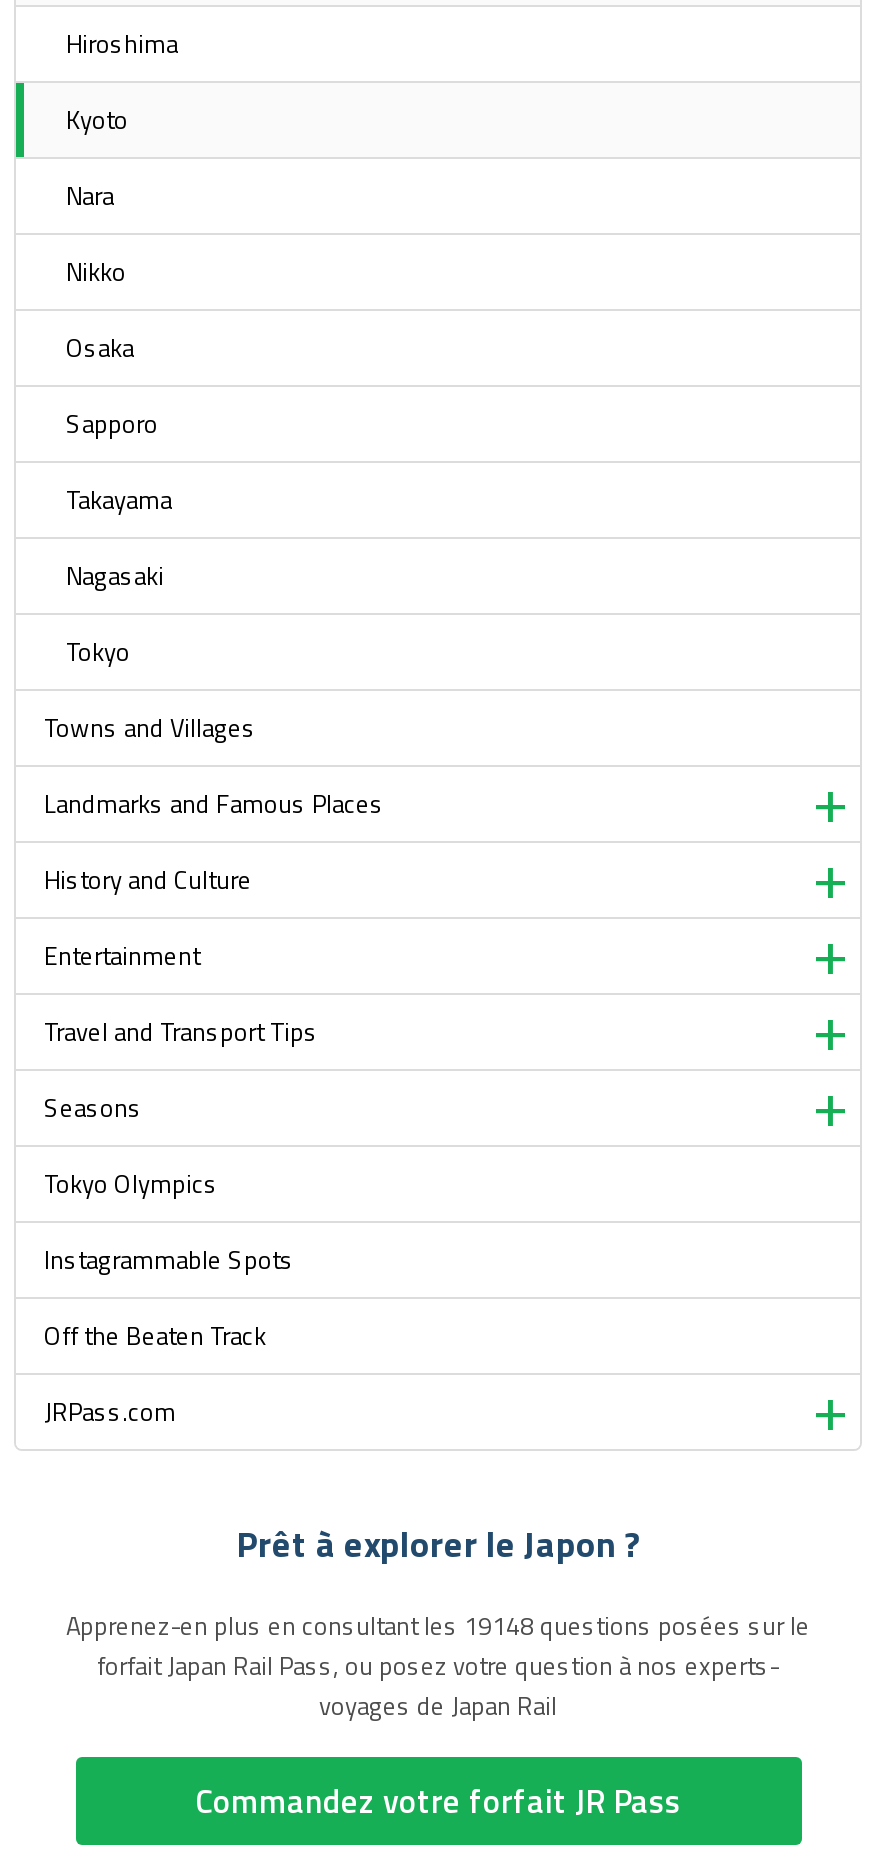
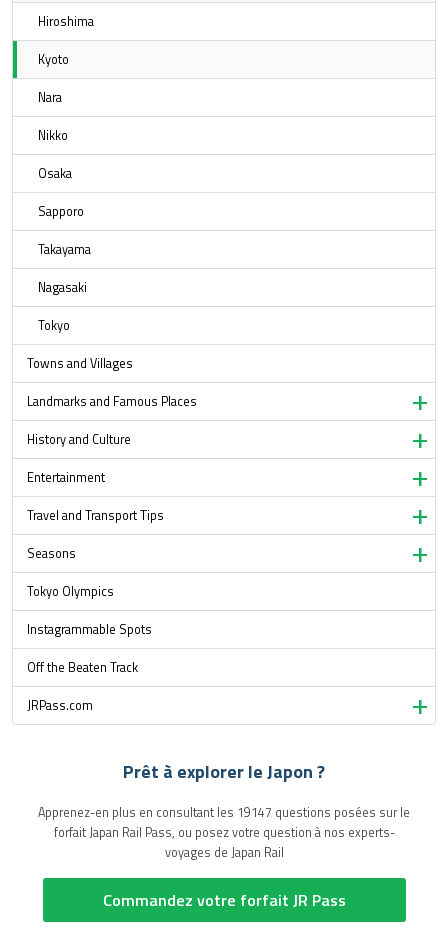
[66,1607,810,1645] Apprenez-en plus en consultant les 19148 questions posées sur le -> [38,803,410,822] Apprenez-en plus en consultant les 19147 questions posées sur le

